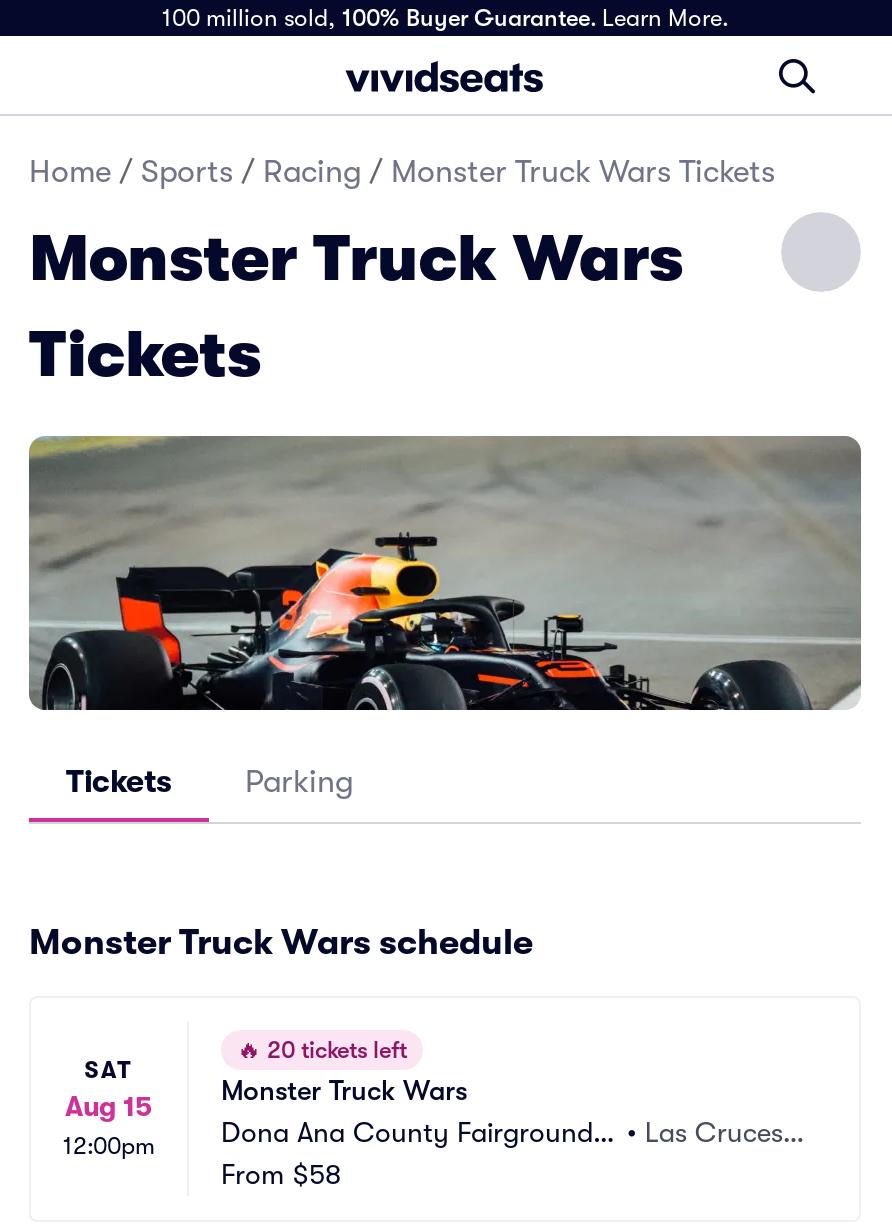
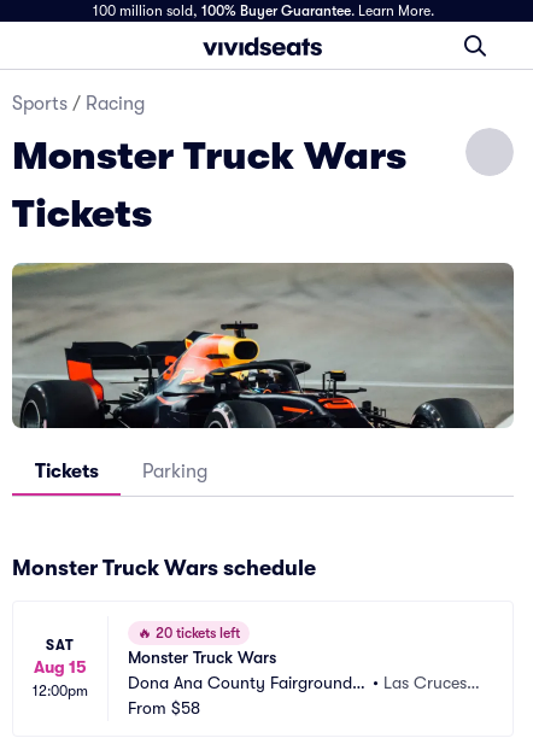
[29,154,775,190] Home / Sports / Racing / Monster Truck Wars Tickets -> [12,93,145,115] Sports / Racing

